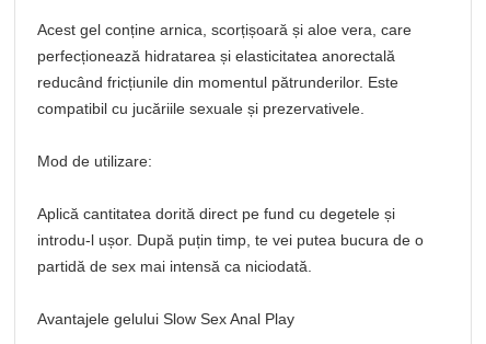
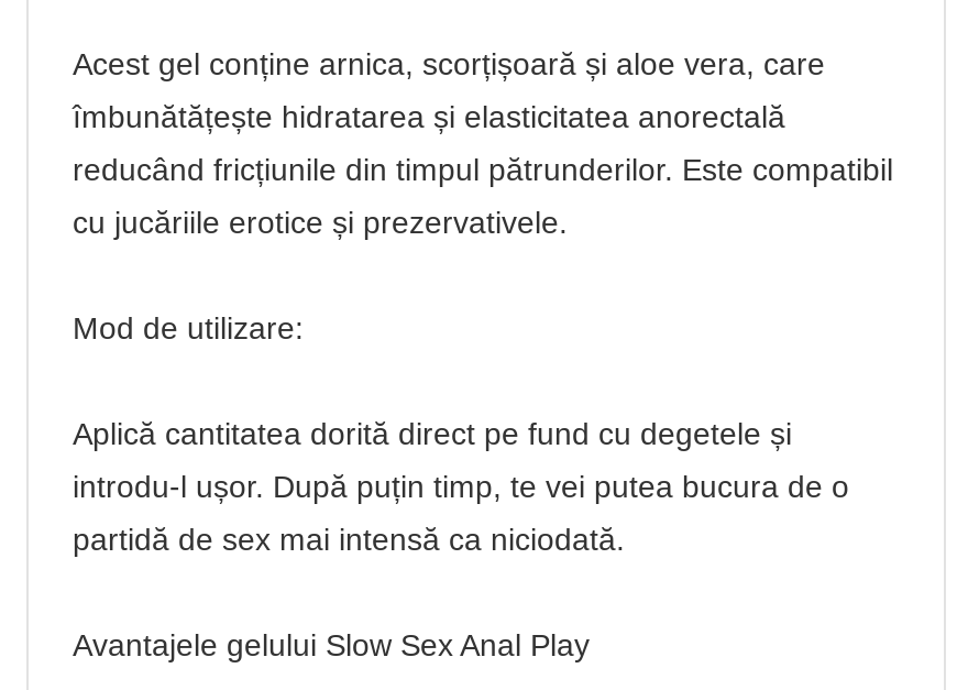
[37,47,395,65] perfecționează hidratarea și elasticitatea anorectală -> [73,99,785,134] îmbunătățește hidratarea și elasticitatea anorectală
[37,73,398,91] reducând fricțiunile din momentul pătrunderilor. Este -> [73,152,893,187] reducând fricțiunile din timpul pătrunderilor. Este compatibil
[37,100,364,117] compatibil cu jucăriile sexuale și prezervativele. -> [73,205,568,240] cu jucăriile erotice și prezervativele.

